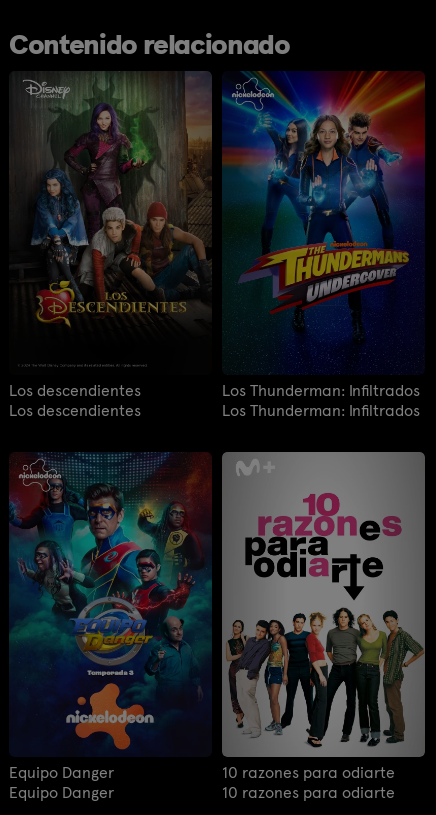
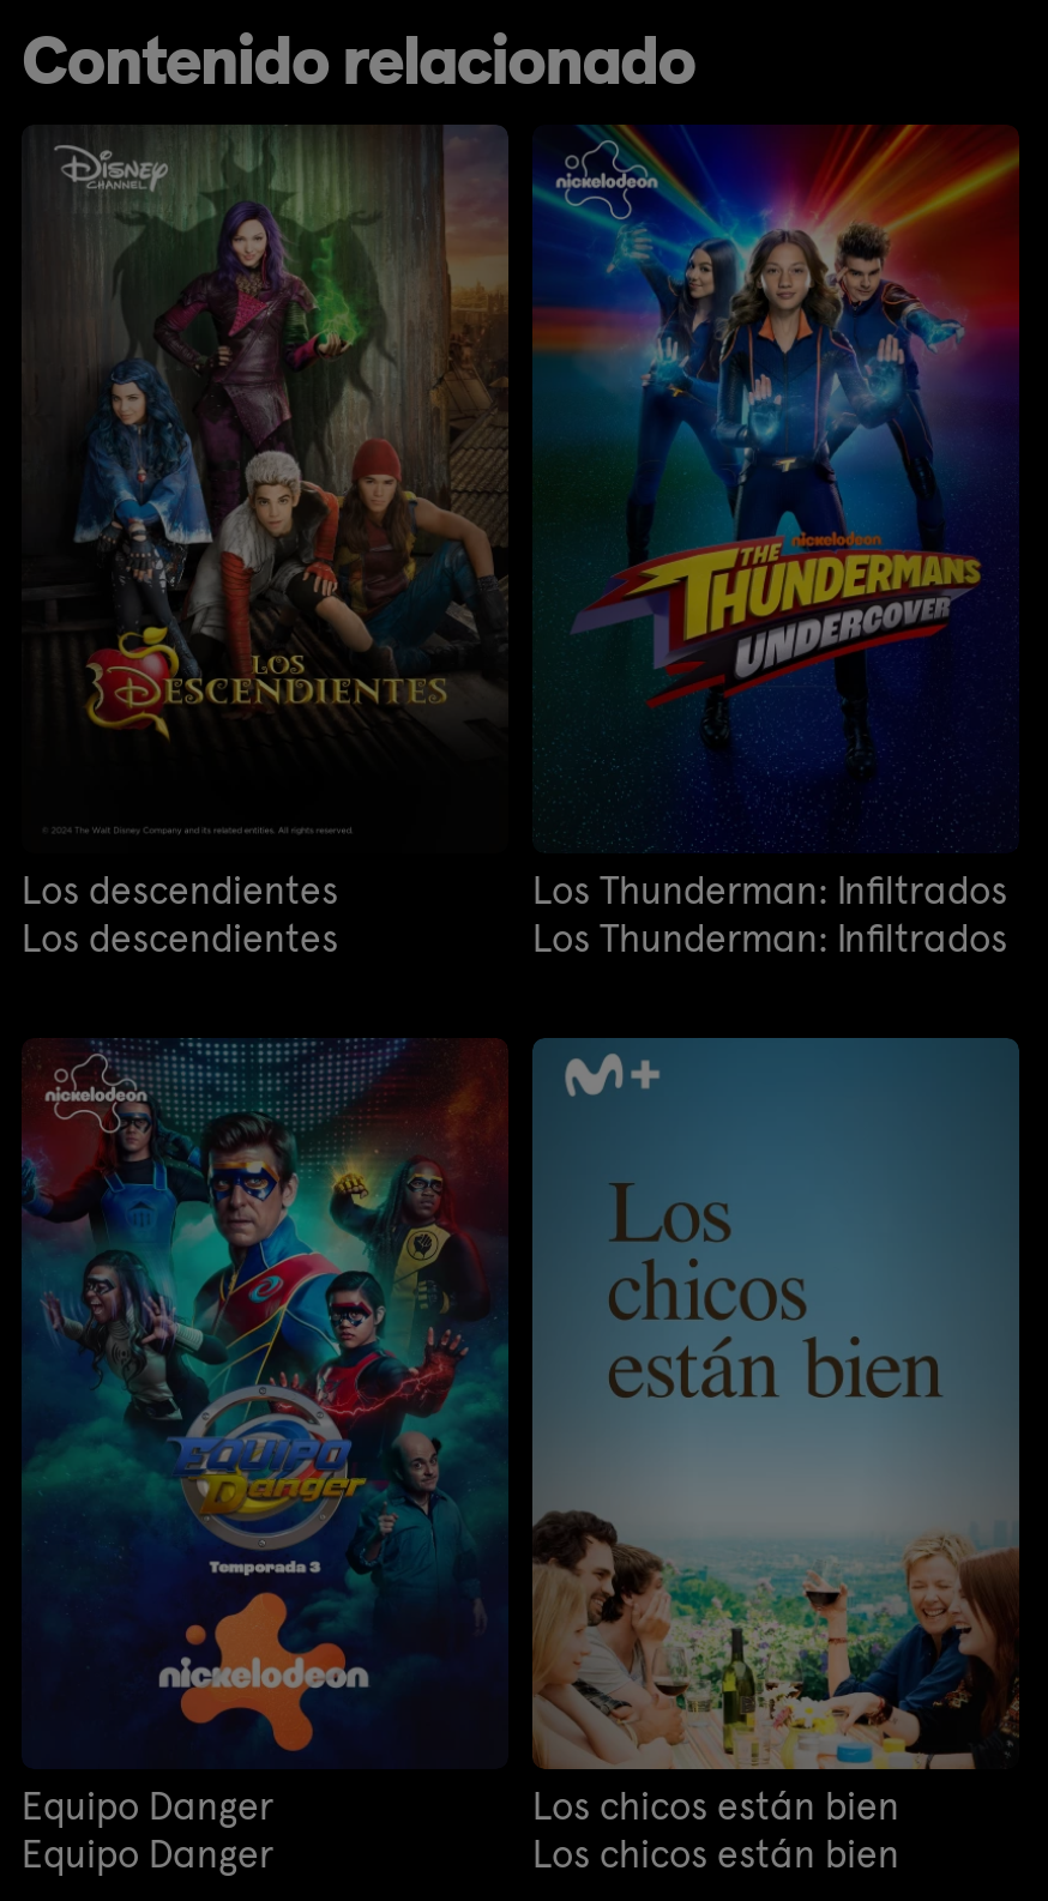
[221,451,426,802] [image] | 10 razones para odiarte | 10 razones para odiarte -> [530,1036,1022,1877] [image] | Los chicos están bien | Los chicos están bien

